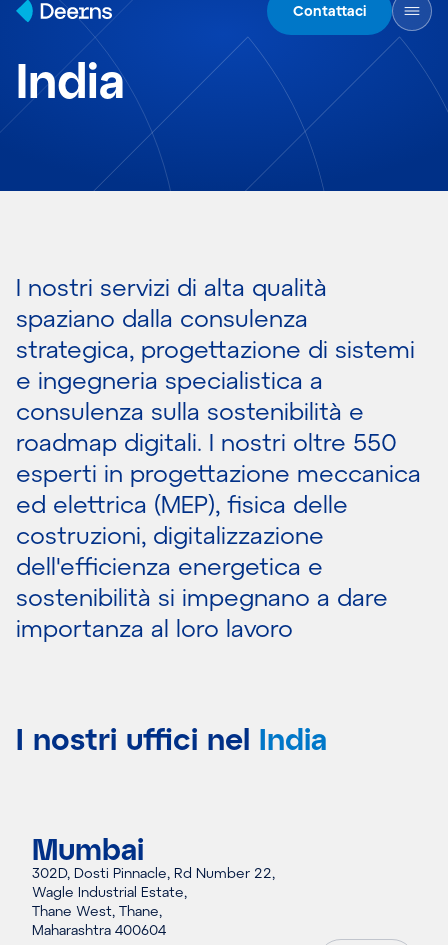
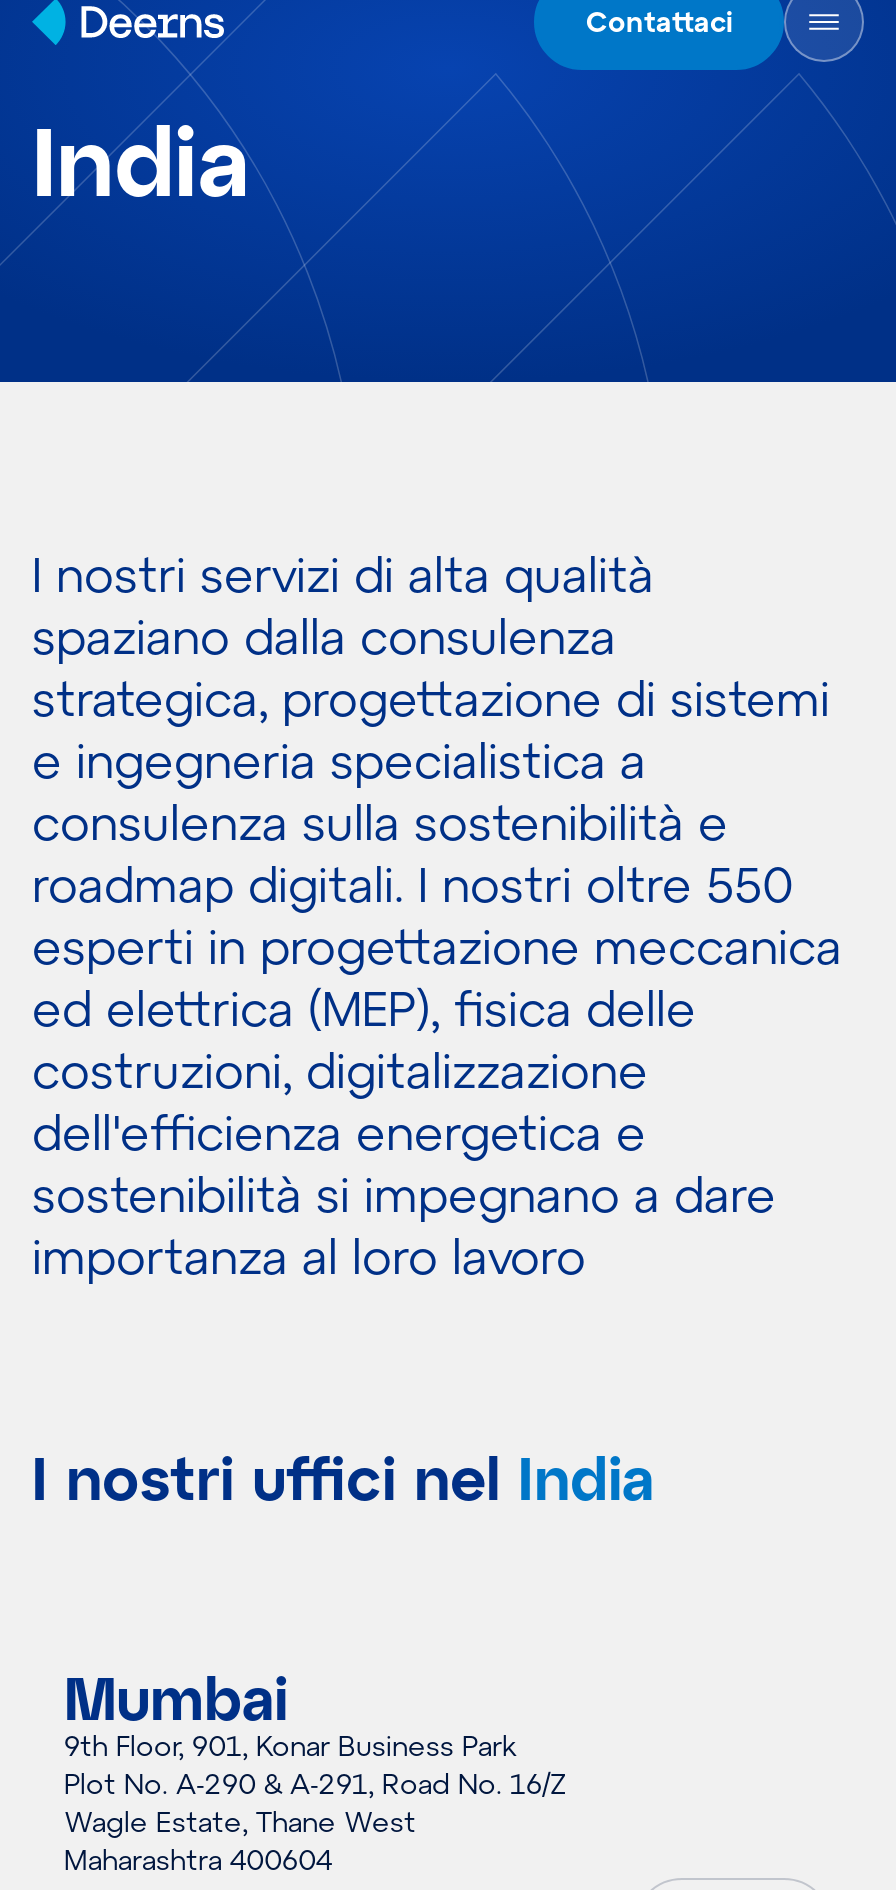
[32,864,275,919] 302D, Dosti Pinnacle, Rd Number 22, | Wagle Industrial Estate, | Thane West, Thane, -> [64,1728,566,1838] 9th Floor, 901, Konar Business Park | Plot No. A-290 & A-291, Road No. 16/Z | Wagle Estate, Thane West

